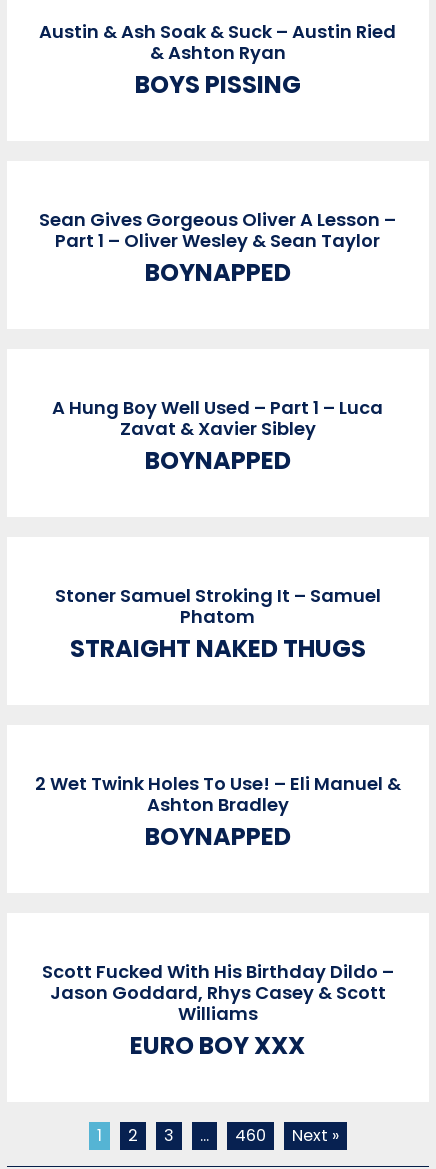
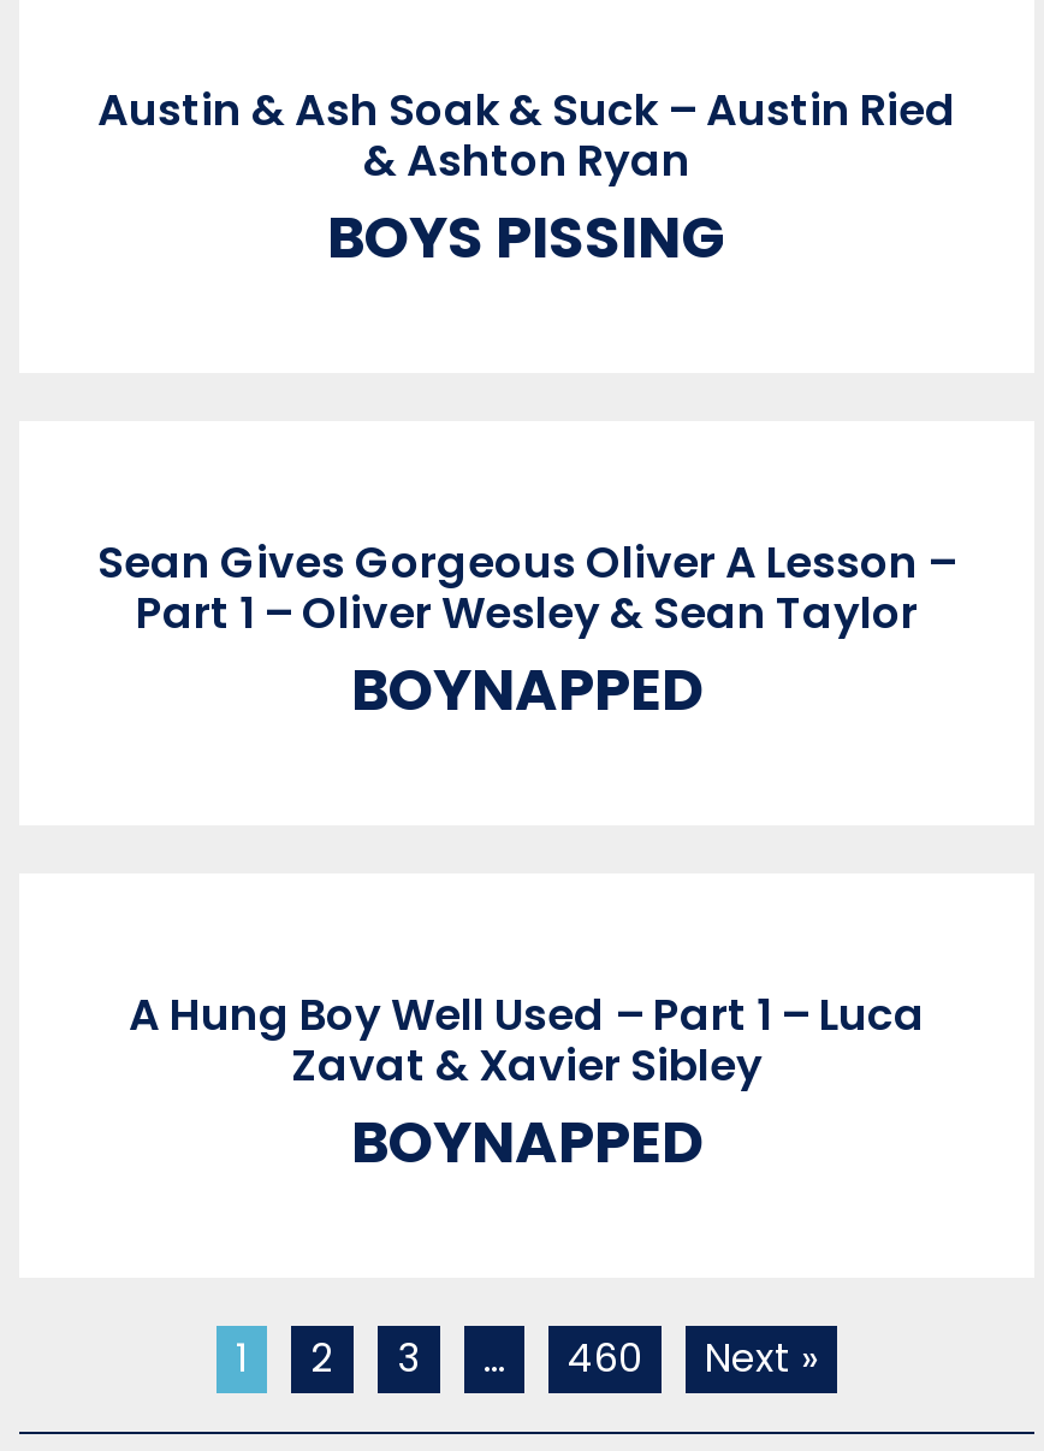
[55,583,381,665] Stoner Samuel Stroking It – Samuel | Phatom | STRAIGHT NAKED THUGS -> none
[35,771,401,853] 2 Wet Twink Holes To Use! – Eli Manuel & | Ashton Bradley | BOYNAPPED -> none
[42,959,394,1062] Scott Fucked With His Birthday Dildo – | Jason Goddard, Rhys Casey & Scott | Williams | EURO BOY XXX -> none

